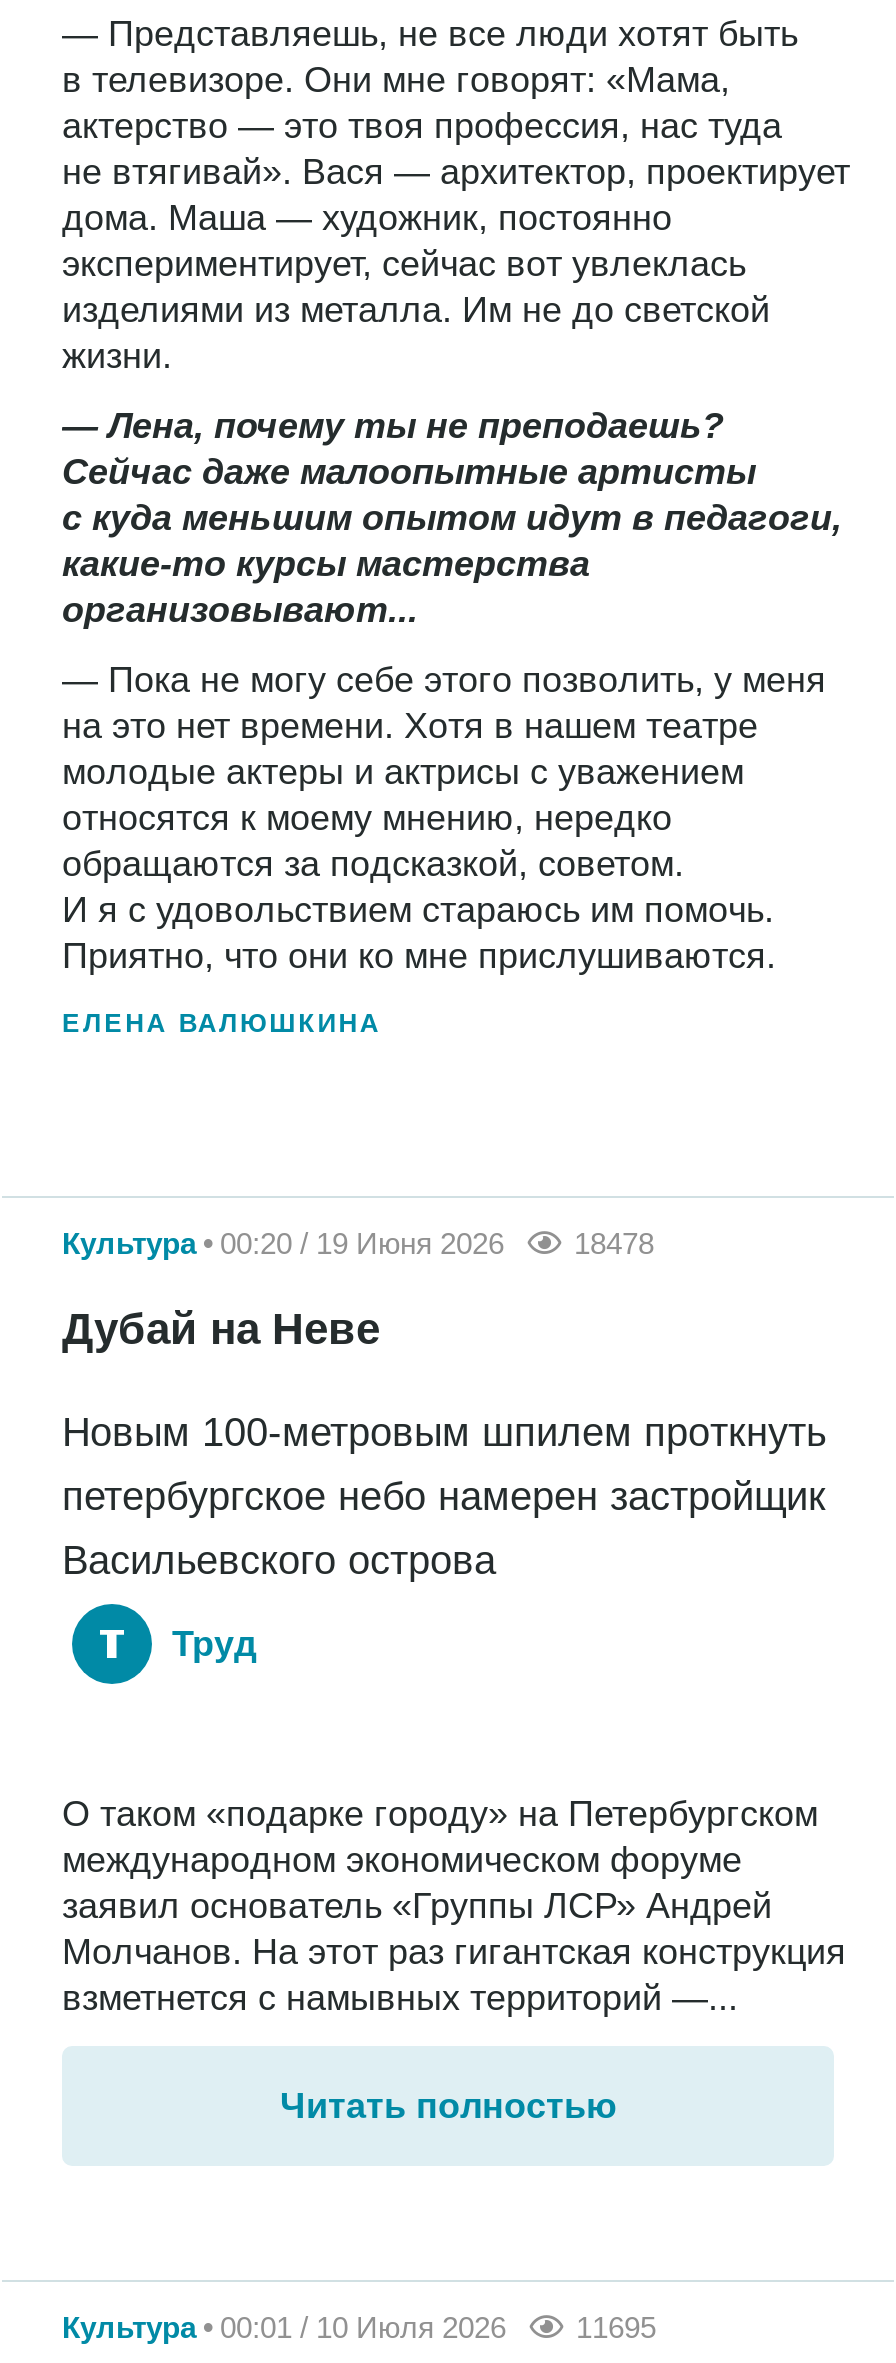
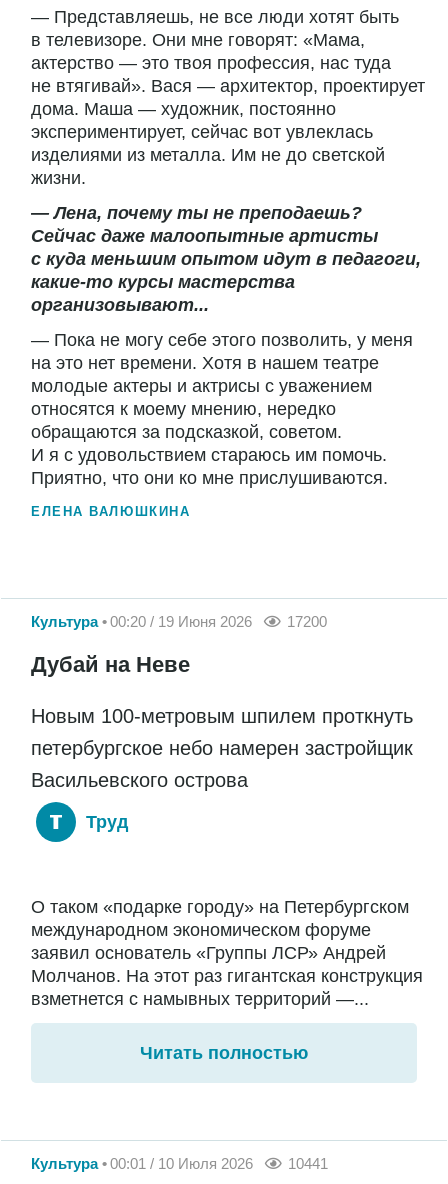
[574,1226,654,1260] 18478 -> [287,613,327,630] 17200
[576,2311,656,2345] 11695 -> [288,1155,328,1172] 10441

